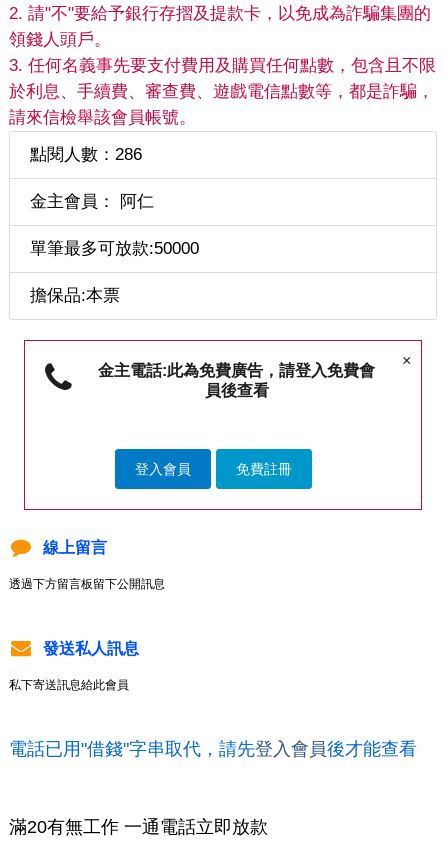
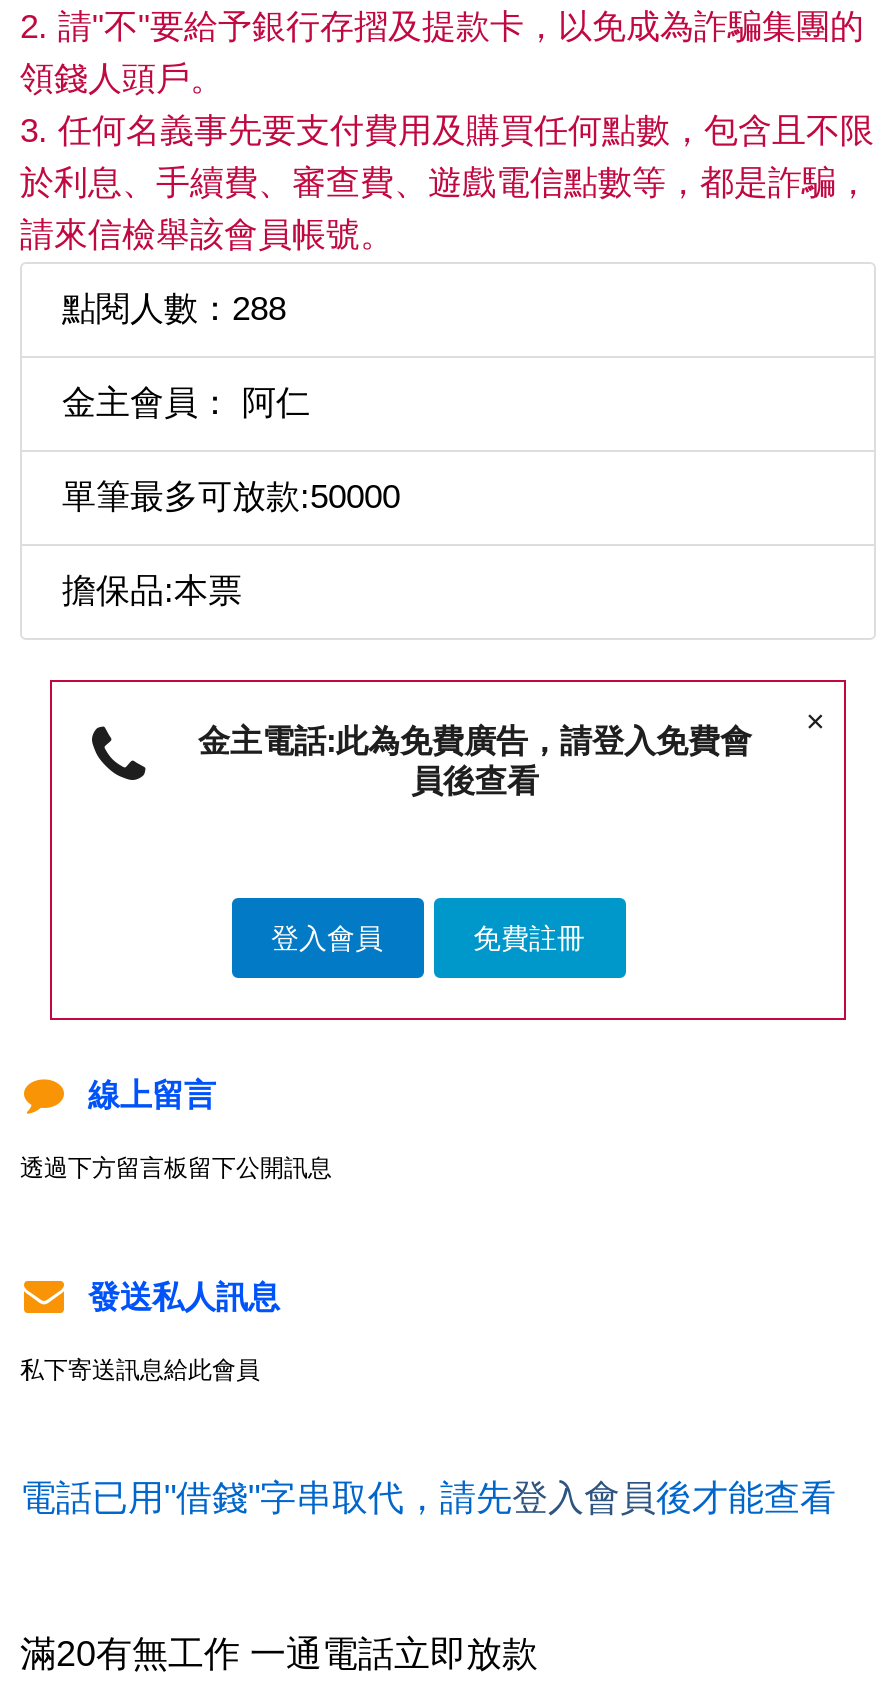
[30,145,142,164] 點閱人數：286 -> [62,290,286,328] 點閱人數：288

